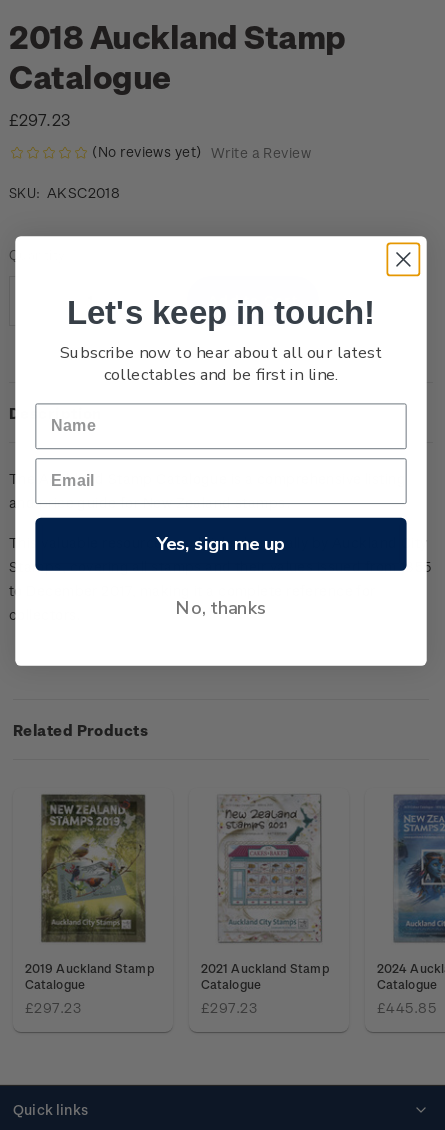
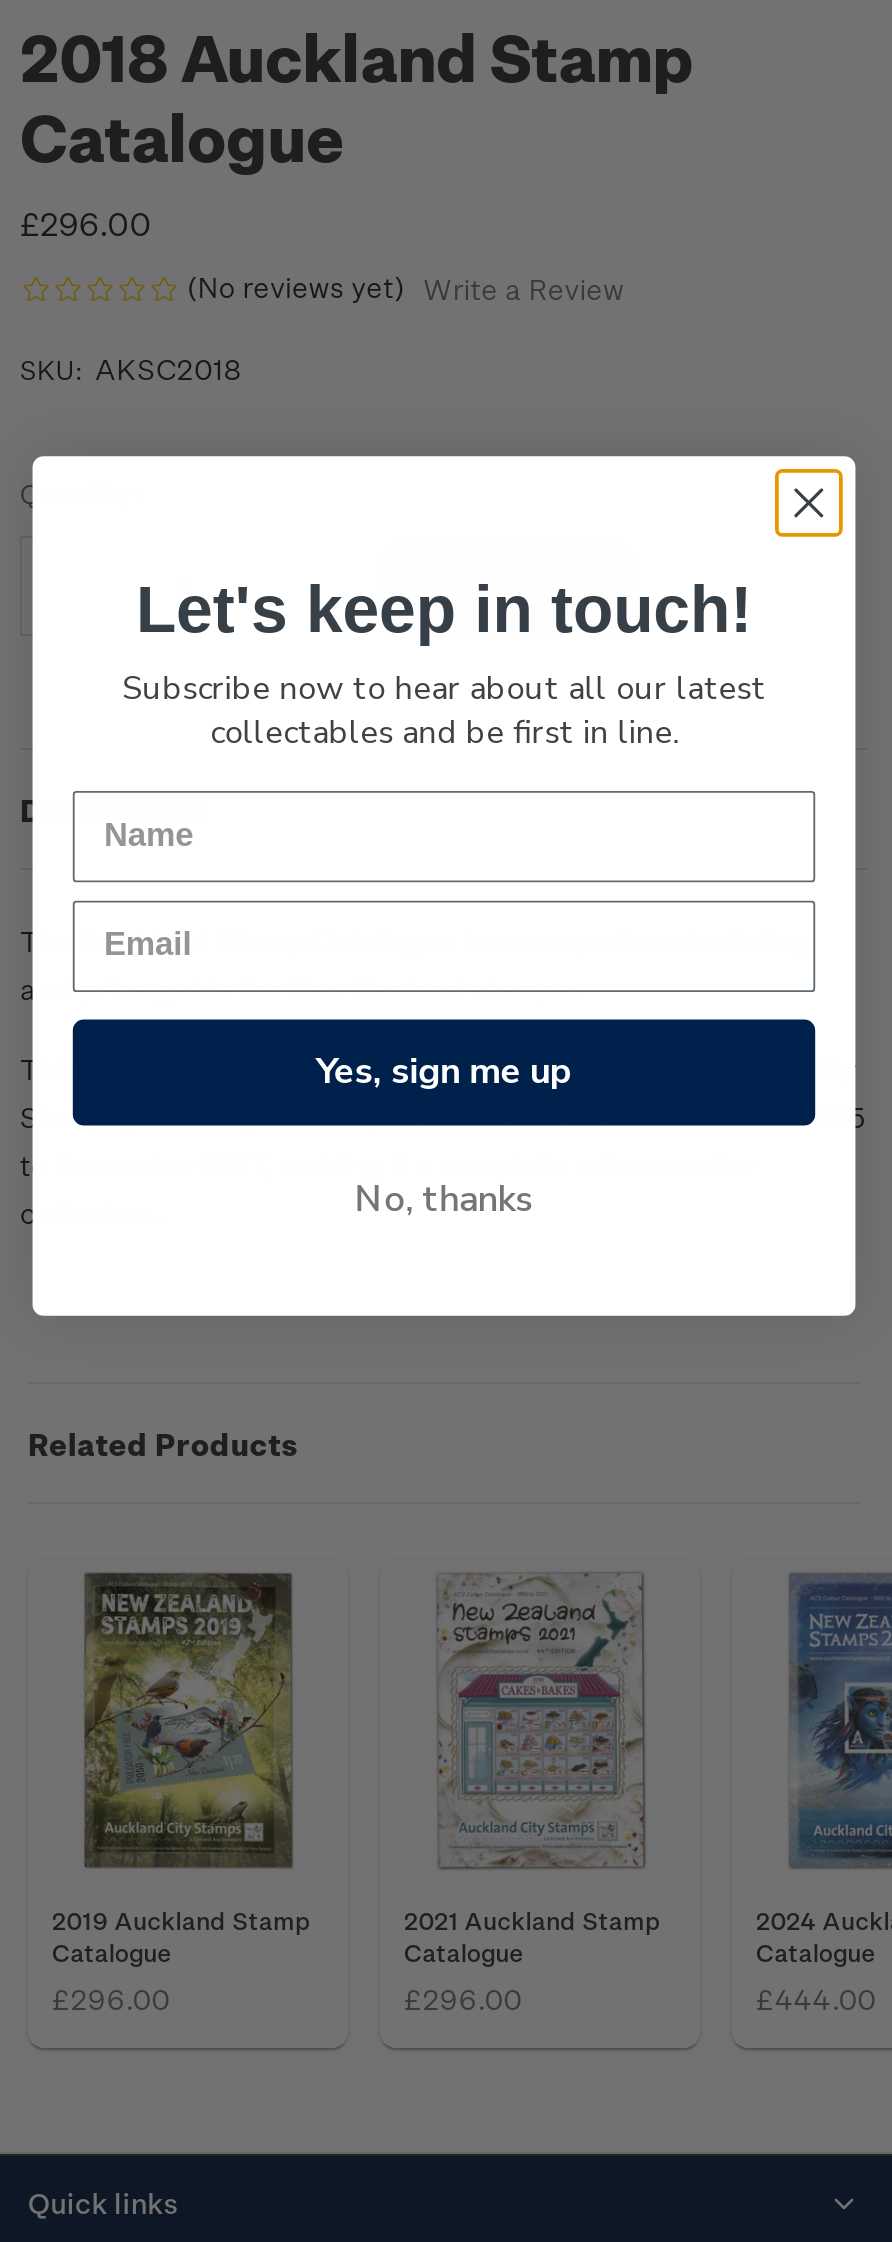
[9,110,70,129] £297.23 -> [20,204,152,242] £296.00
[25,999,81,1016] £297.23 -> [52,1983,170,2017] £296.00
[201,999,257,1016] £297.23 -> [404,1983,522,2017] £296.00
[377,999,436,1016] £445.85 -> [756,1983,876,2017] £444.00

